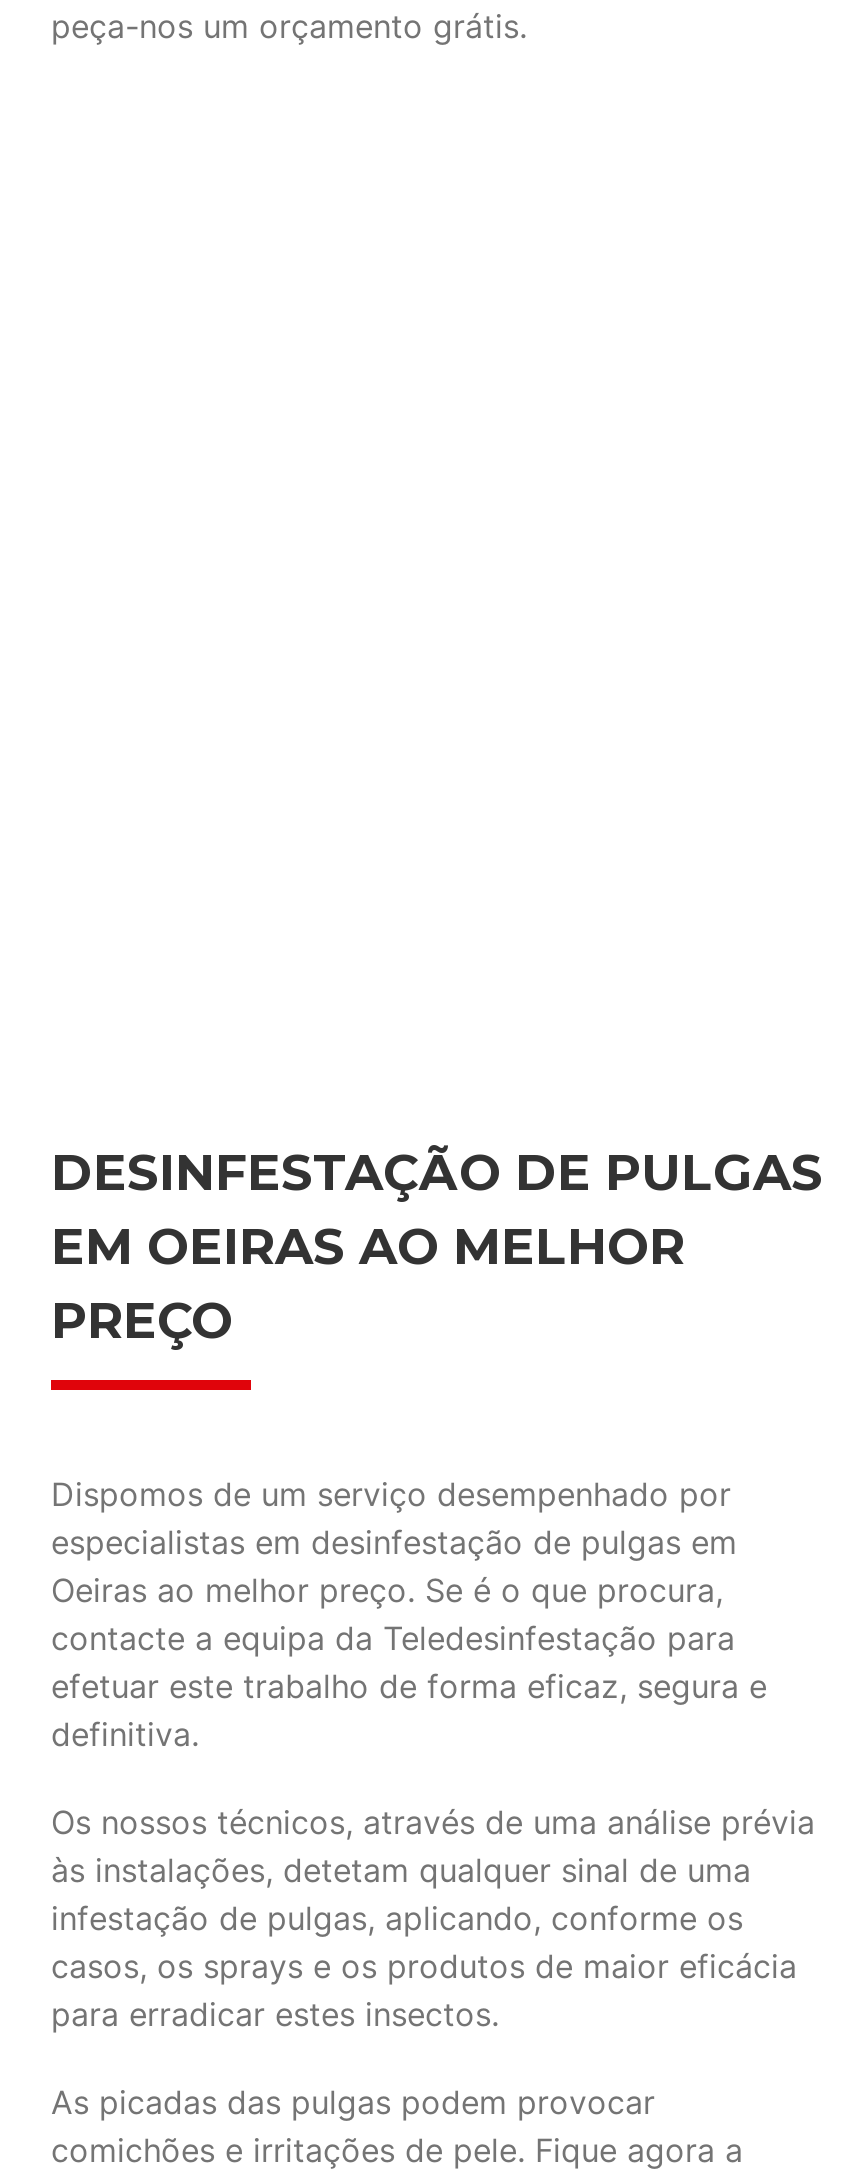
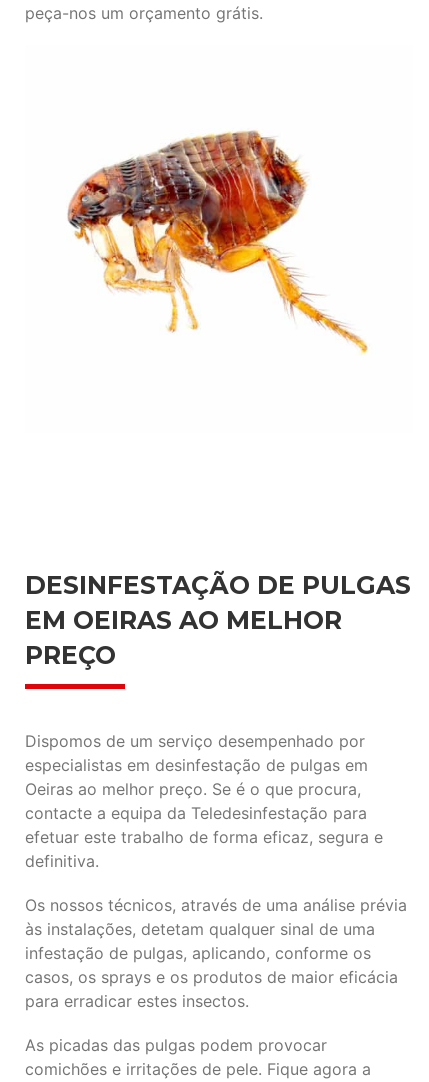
none -> [67,130,368,354] [image]

